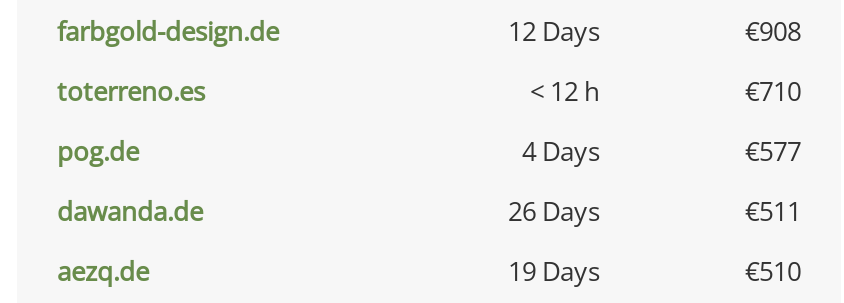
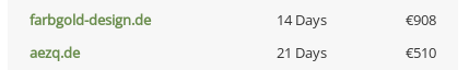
[508,13,600,49] 12 Days -> [276,10,326,30] 14 Days
[57,73,801,229] toterreno.es | < 12 h | €710 | pog.de | 4 Days | €577 | dawanda.de | 26 Days | €511 -> none
[508,253,600,289] 19 Days -> [276,43,326,63] 21 Days

